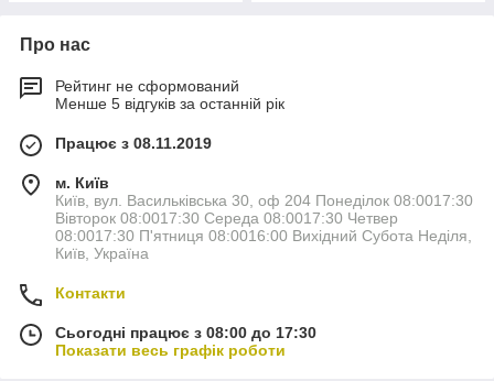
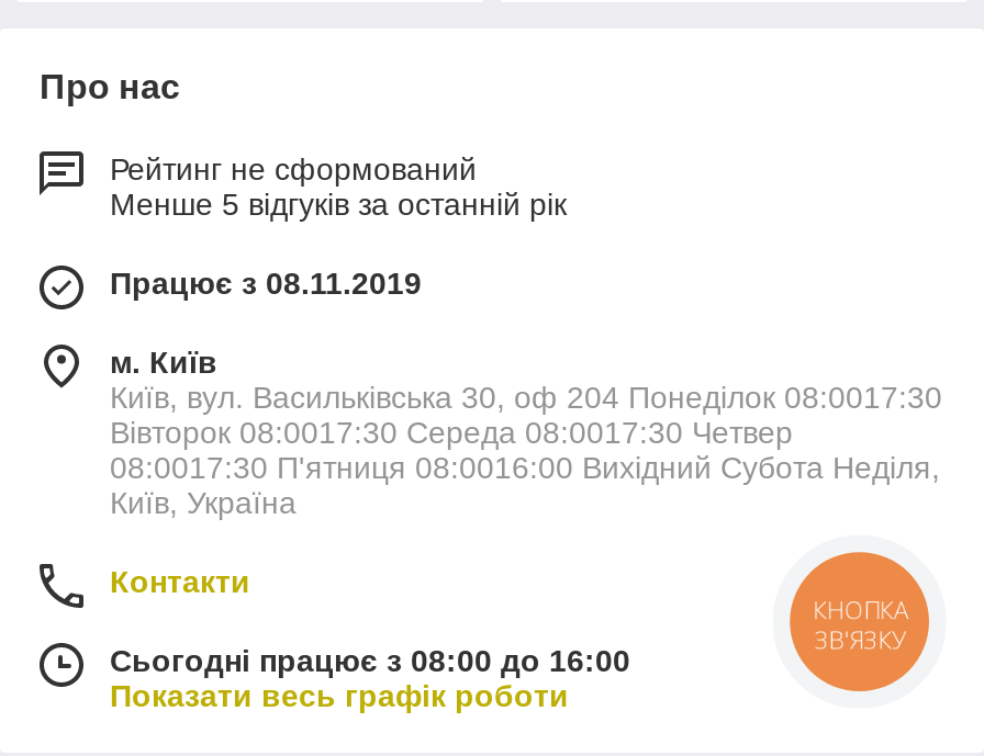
none -> [786,549,931,693] [image]
[55,324,316,342] Сьогодні працює з 08:00 до 17:30 -> [110,644,630,679] Сьогодні працює з 08:00 до 16:00

